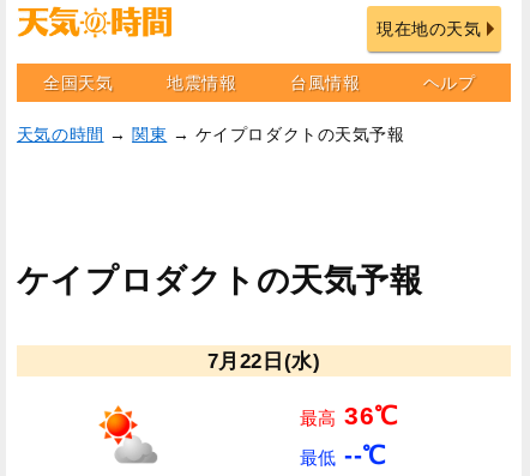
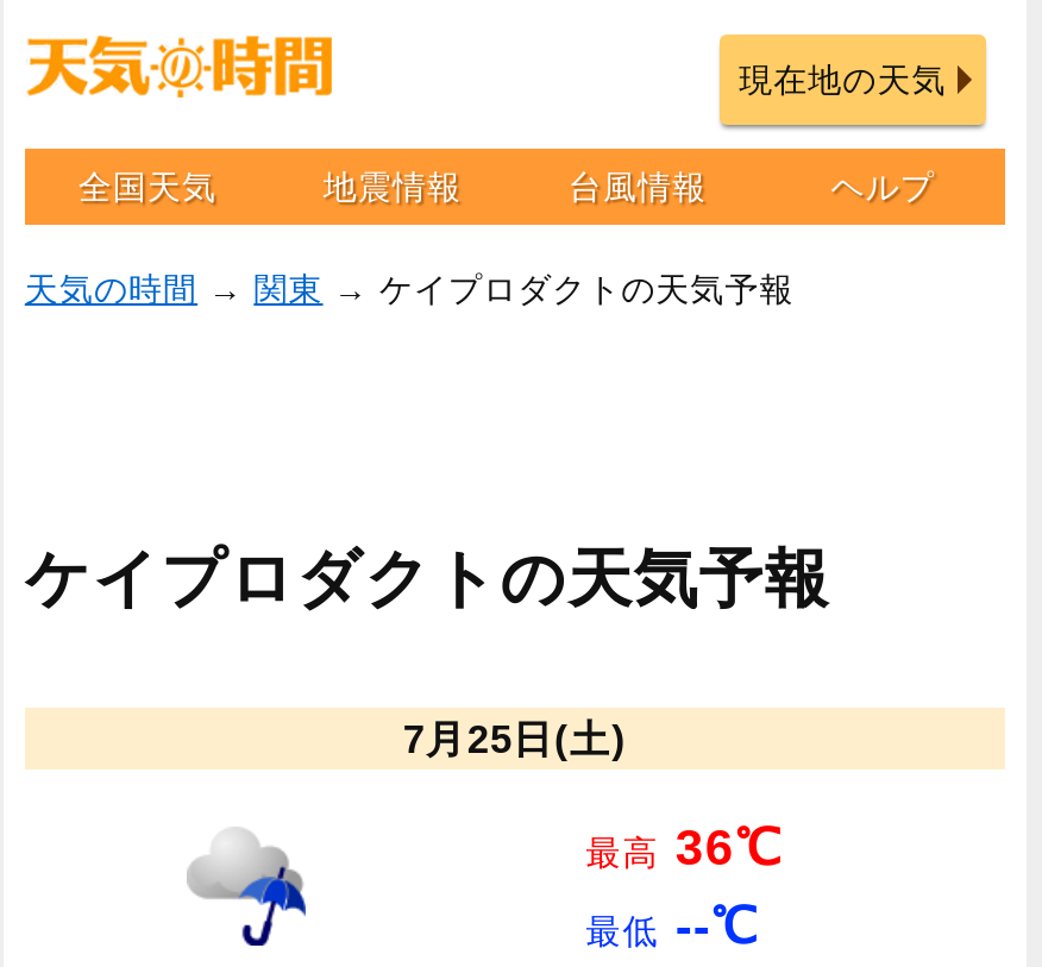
[207,350,320,372] 7月22日(水) -> [403,717,627,760] 7月25日(土)
[98,405,158,465] [image] -> [187,829,308,948] [image]

